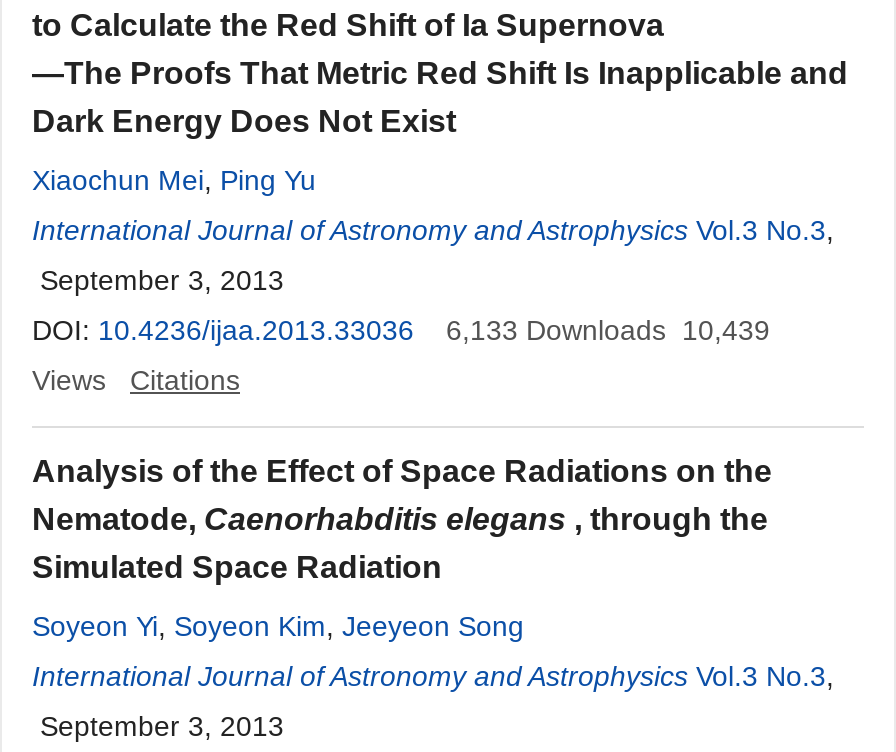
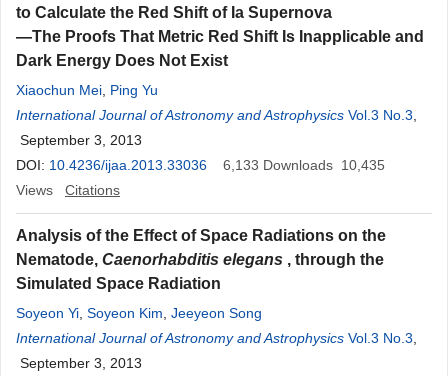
[32,314,770,346] DOI: 10.4236/ijaa.2013.33036 6,133 Downloads 10,439 -> [16,157,385,173] DOI: 10.4236/ijaa.2013.33036 6,133 Downloads 10,435

